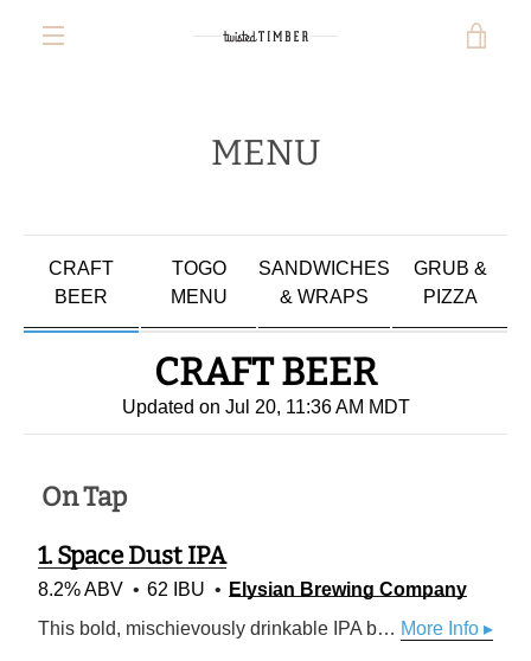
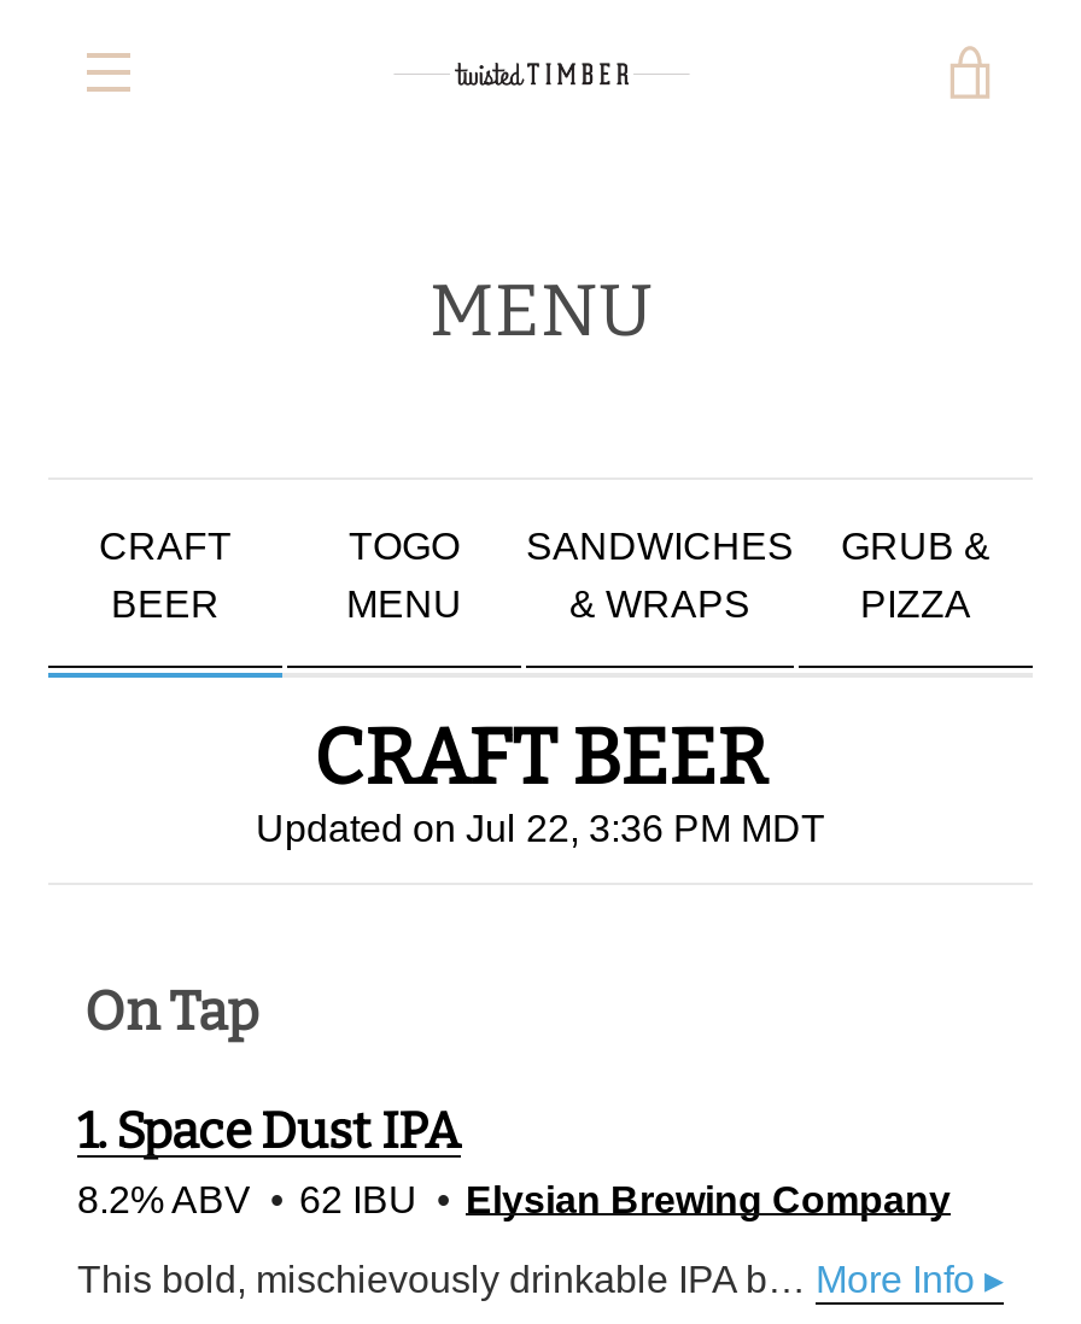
[121,397,410,417] Updated on Jul 20, 11:36 AM MDT -> [256,808,825,849] Updated on Jul 22, 3:36 PM MDT

